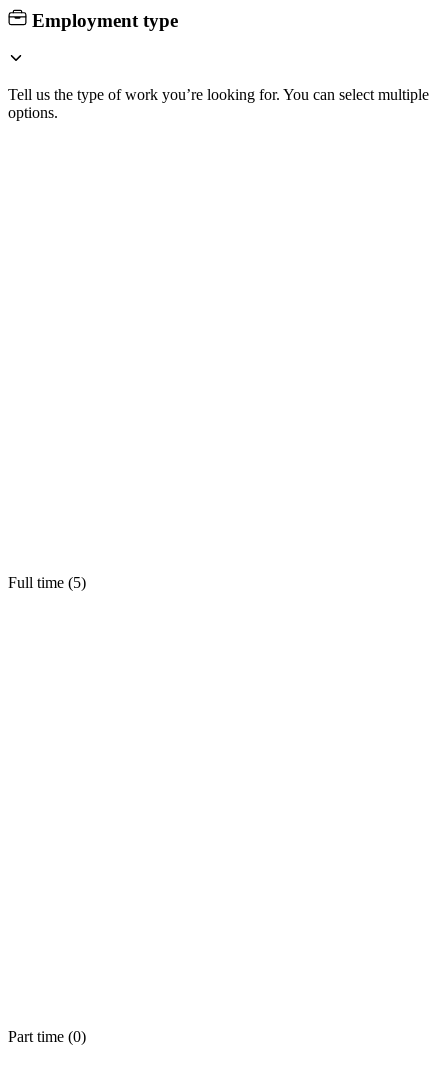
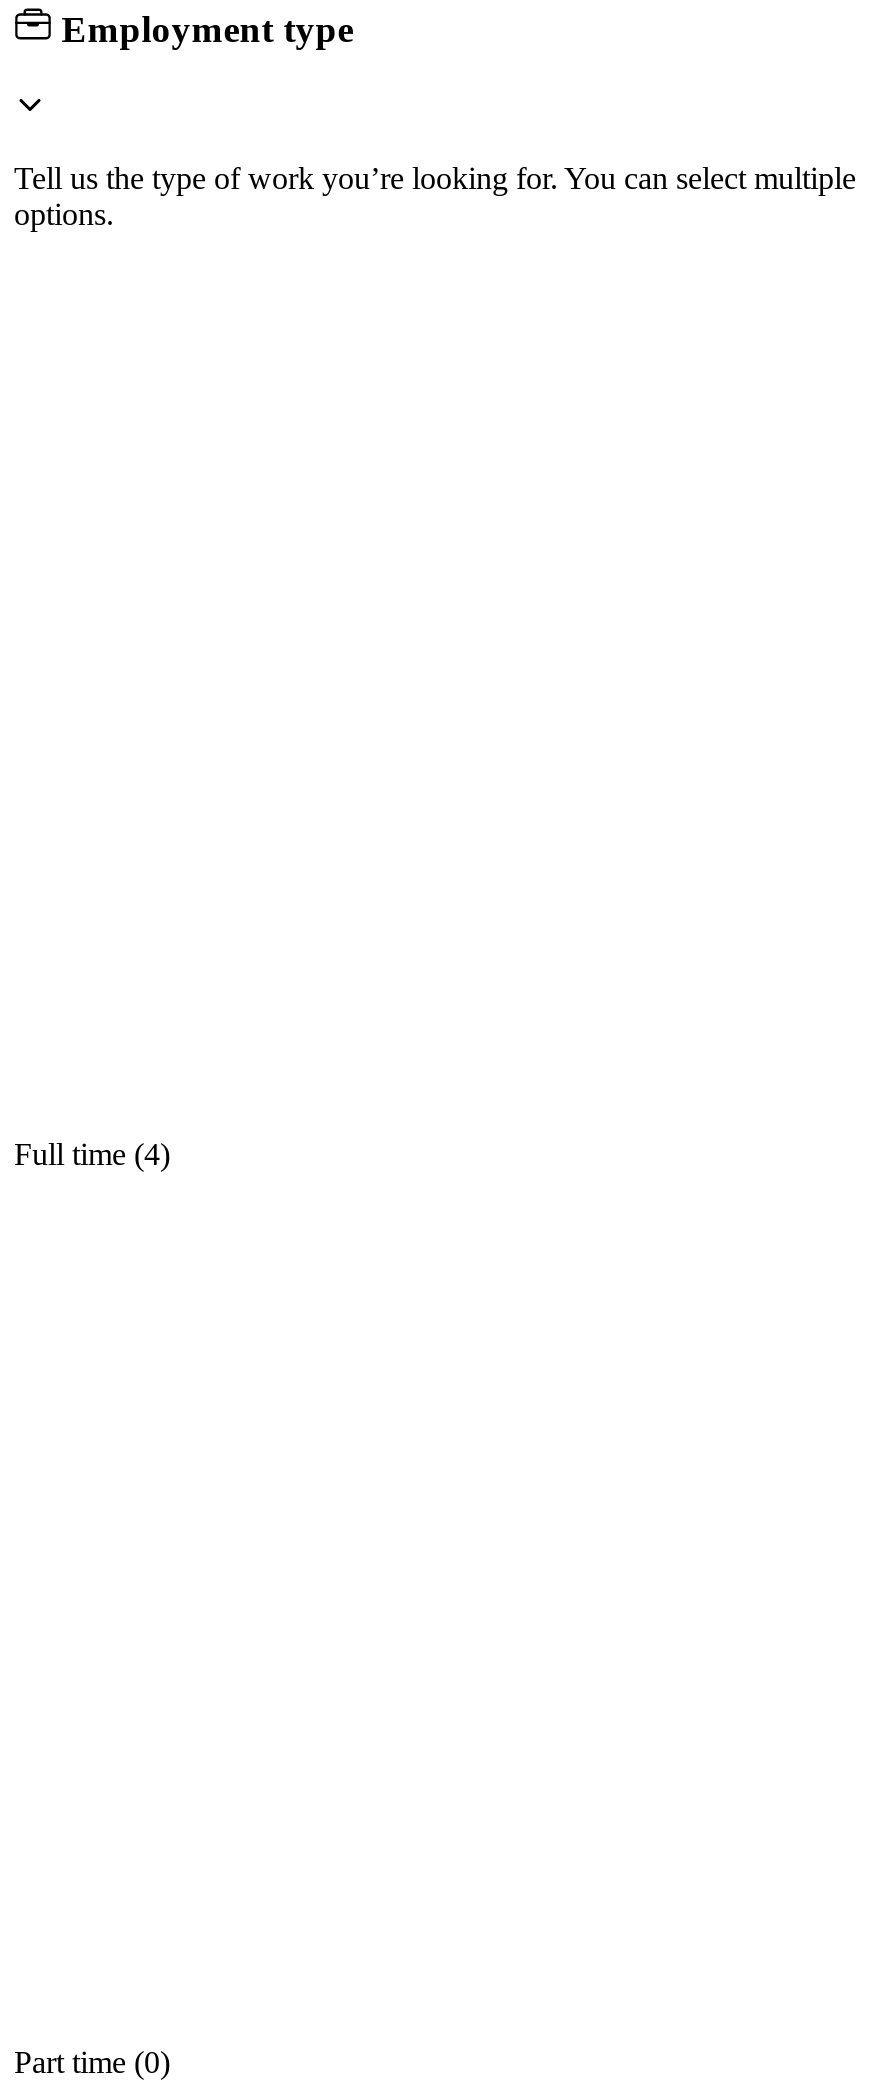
[8,574,86,591] Full time (5) -> [14,1138,170,1172] Full time (4)

